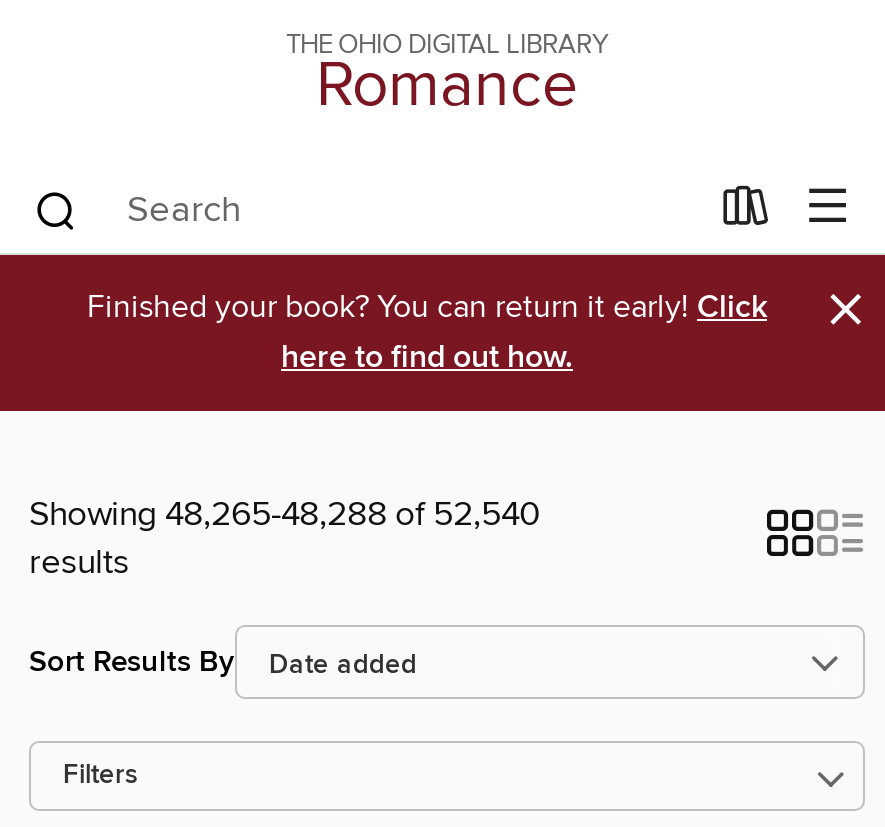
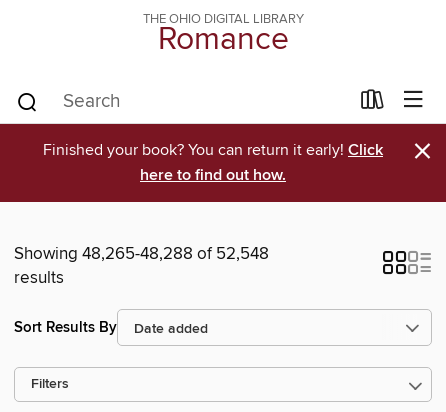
[29,493,539,537] Showing 48,265-48,288 of 52,540 -> [14,243,269,265] Showing 48,265-48,288 of 52,548

